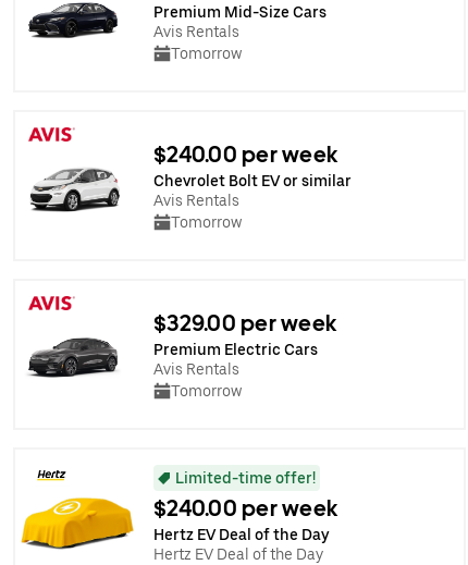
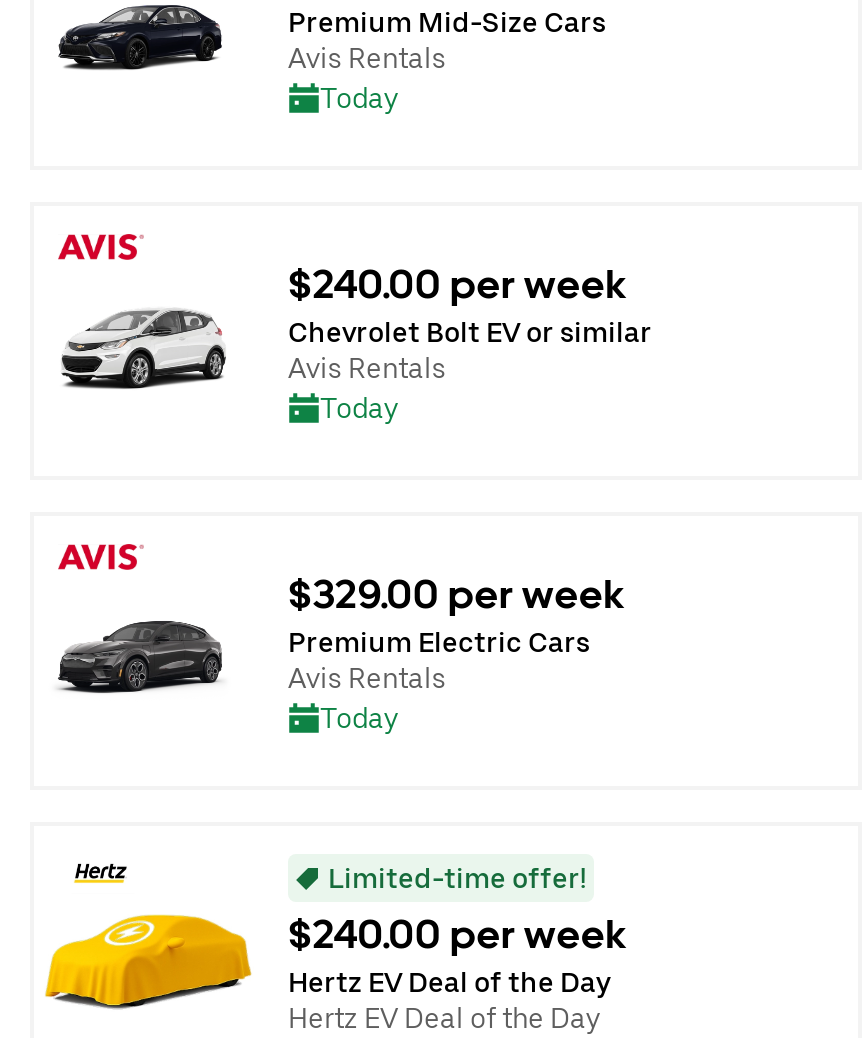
[171,44,242,62] Tomorrow -> [320,81,398,113] Today
[171,213,242,230] Tomorrow -> [320,391,398,423] Today
[171,382,242,399] Tomorrow -> [320,701,398,733] Today

